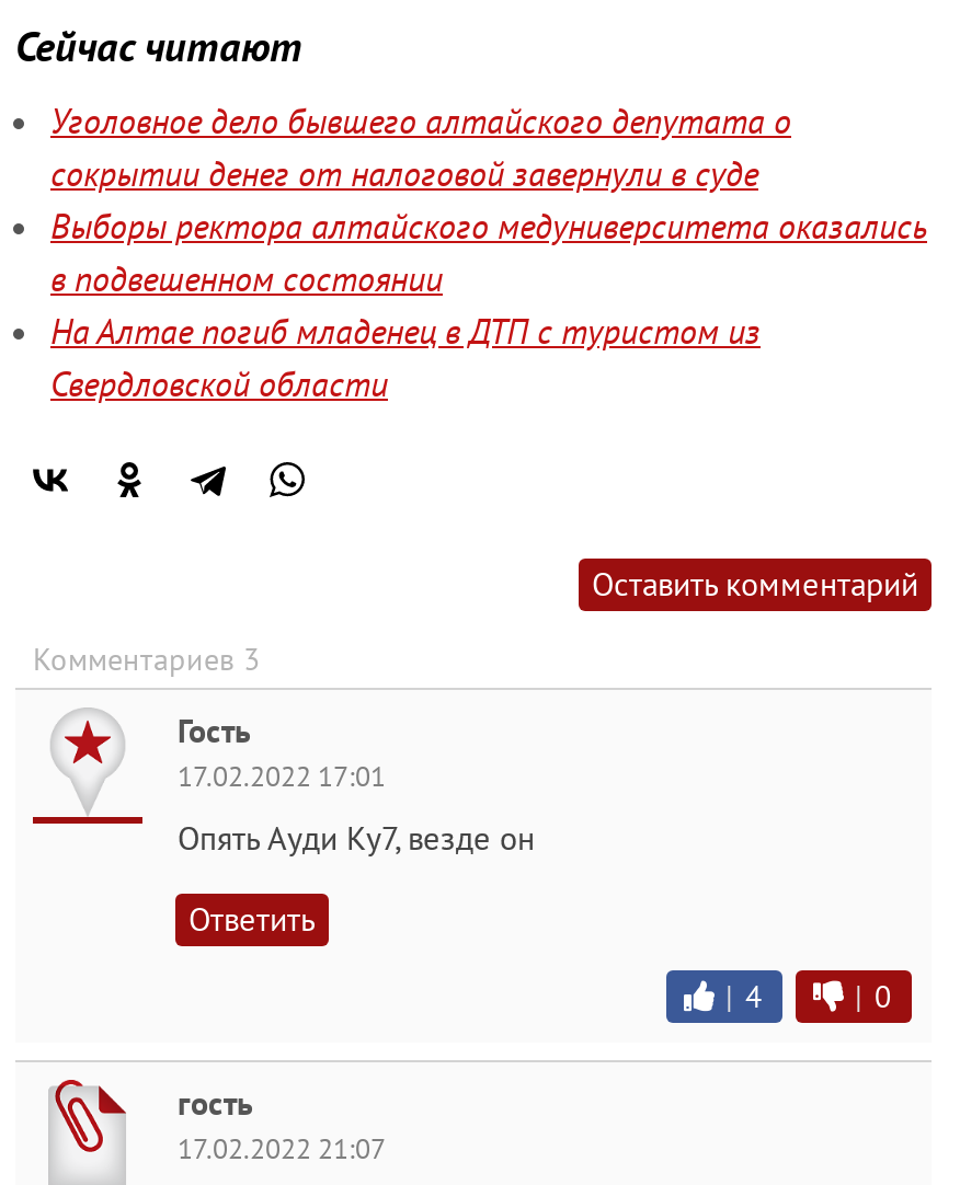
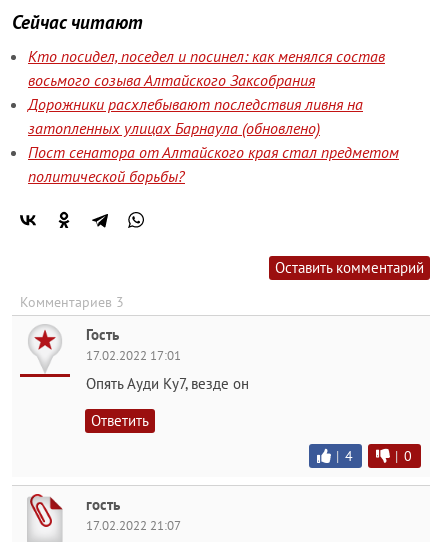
[50,99,927,405] Уголовное дело бывшего алтайского депутата о | сокрытии денег от налоговой завернули в суде | Выборы ректора алтайского медуниверситета оказались | в подвешенном состоянии | На Алтае погиб младенец в ДТП с туристом из | Свердловской области -> [28,46,399,186] Кто посидел, поседел и посинел: как менялся состав | восьмого созыва Алтайского Заксобрания | Дорожники расхлебывают последствия ливня на | затопленных улицах Барнаула (обновлено) | Пост сенатора от Алтайского края стал предметом | политической борьбы?

